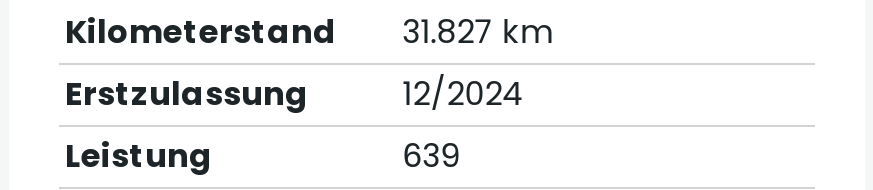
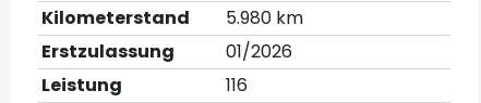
[65,10,553,56] Kilometerstand 31.827 km -> [41,5,303,30] Kilometerstand 5.980 km
[403,72,525,118] 12/2024 -> [226,39,292,64] 01/2026
[403,134,459,180] 639 -> [226,73,247,98] 116

